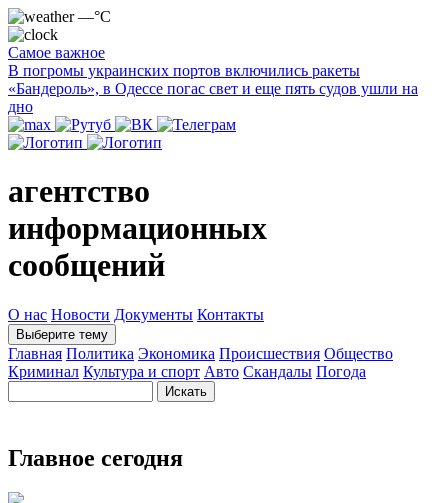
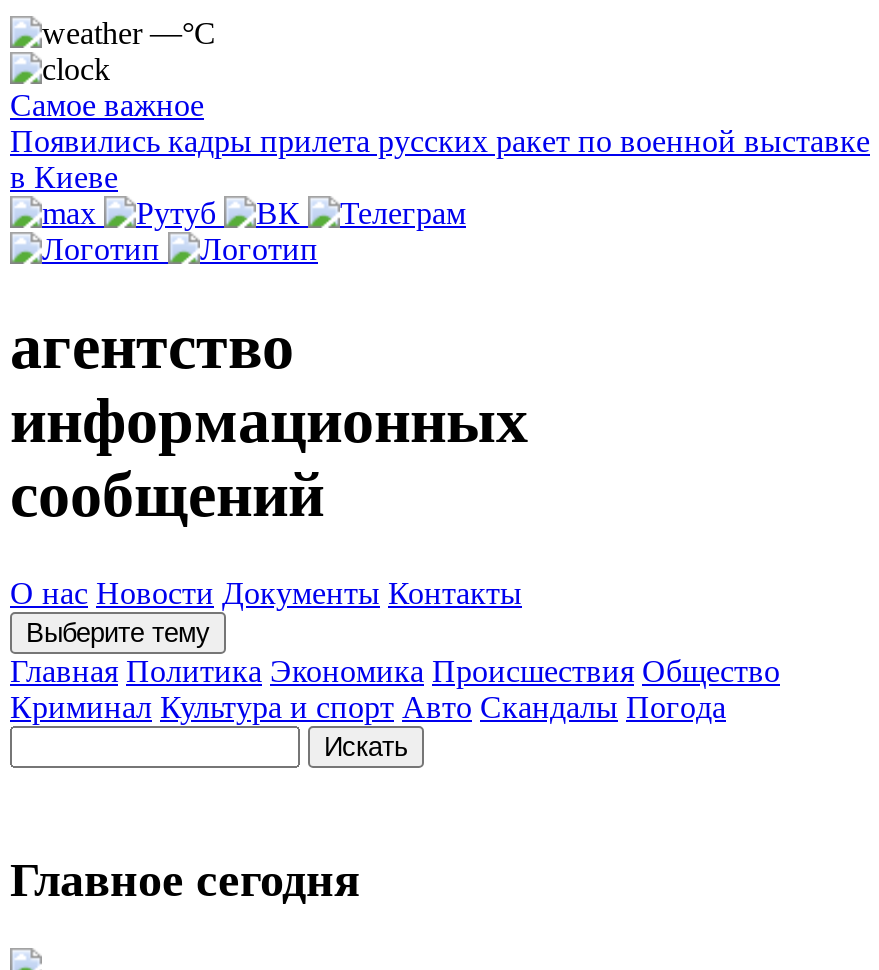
[8,62,418,115] В погромы украинских портов включились ракеты | «Бандероль», в Одессе погас свет и еще пять судов ушли на | дно -> [10,124,870,194] Появились кадры прилета русских ракет по военной выставке | в Киеве

